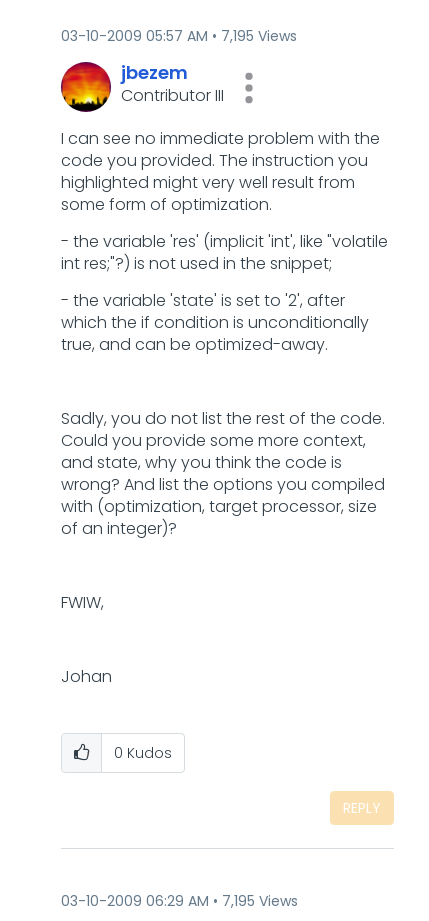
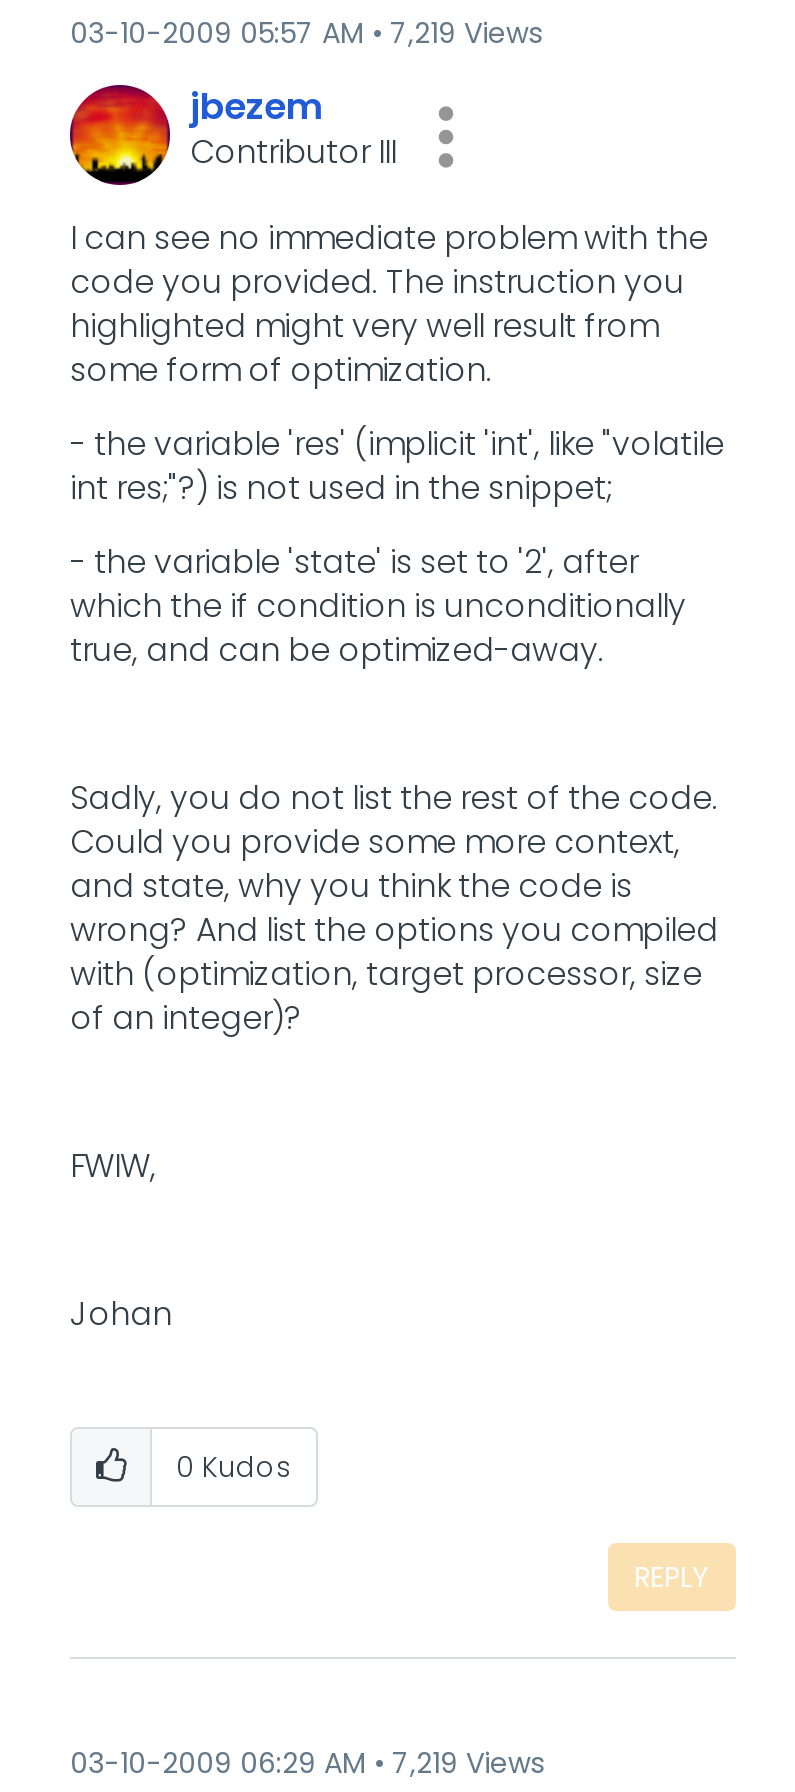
[61,26,297,46] 03-10-2009 05:57 AM 7,195 Views -> [70,13,542,53] 03-10-2009 05:57 AM 7,219 Views
[61,891,298,911] 03-10-2009 06:29 AM 7,195 Views -> [70,1743,544,1783] 03-10-2009 06:29 AM 7,219 Views

